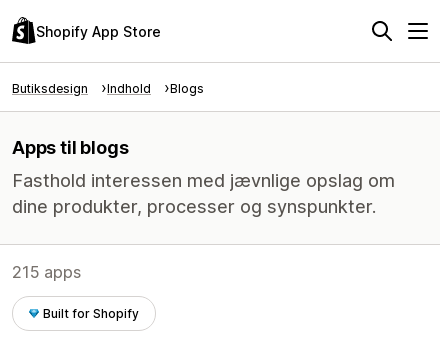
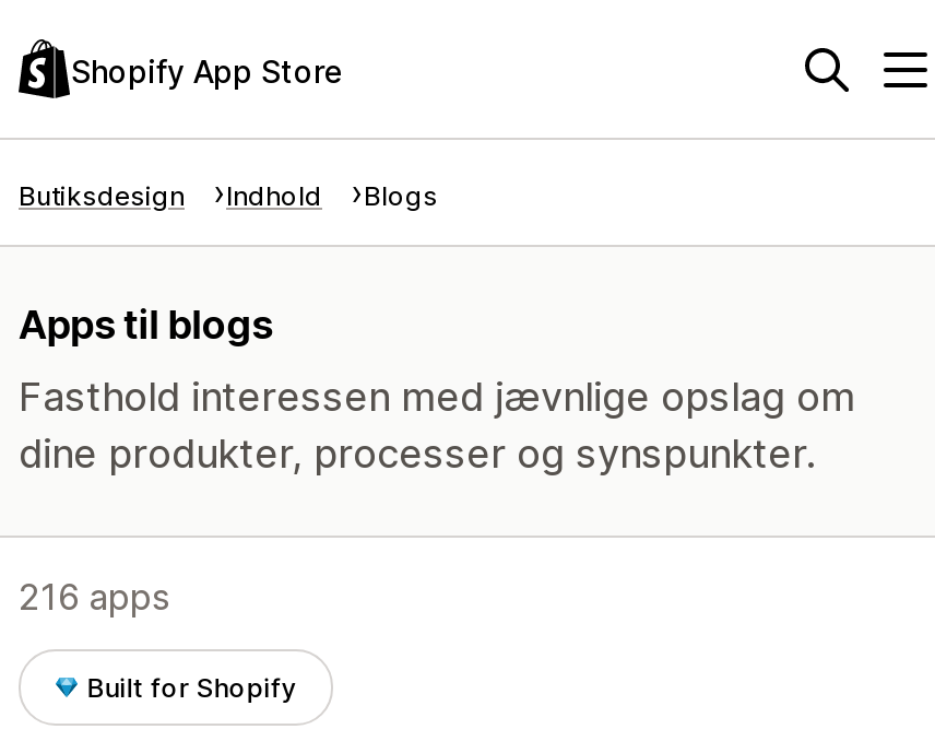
[12,262,81,282] 215 apps -> [19,575,169,619] 216 apps

